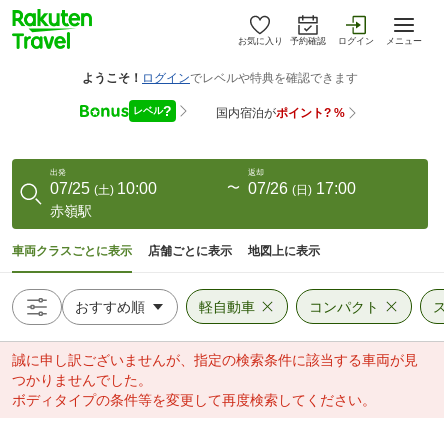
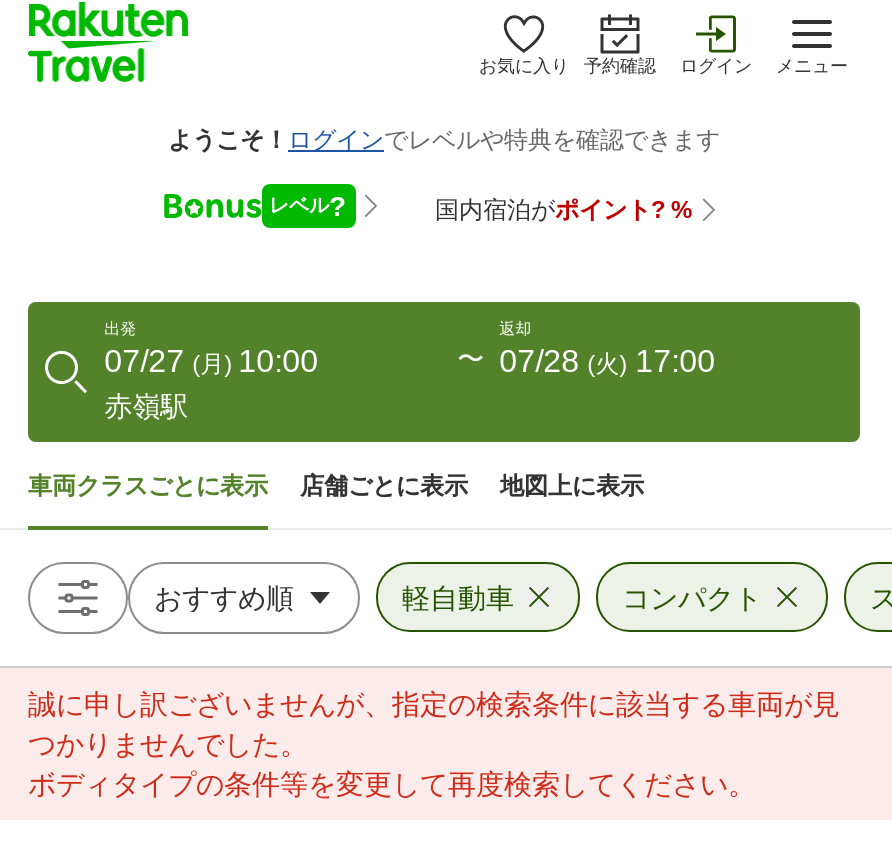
[50,180,157,197] 07/25 (土) 10:00 -> [104,344,318,378] 07/27 (月) 10:00
[248,180,356,197] 07/26 (日) 17:00 -> [499,344,715,378] 07/28 (火) 17:00

